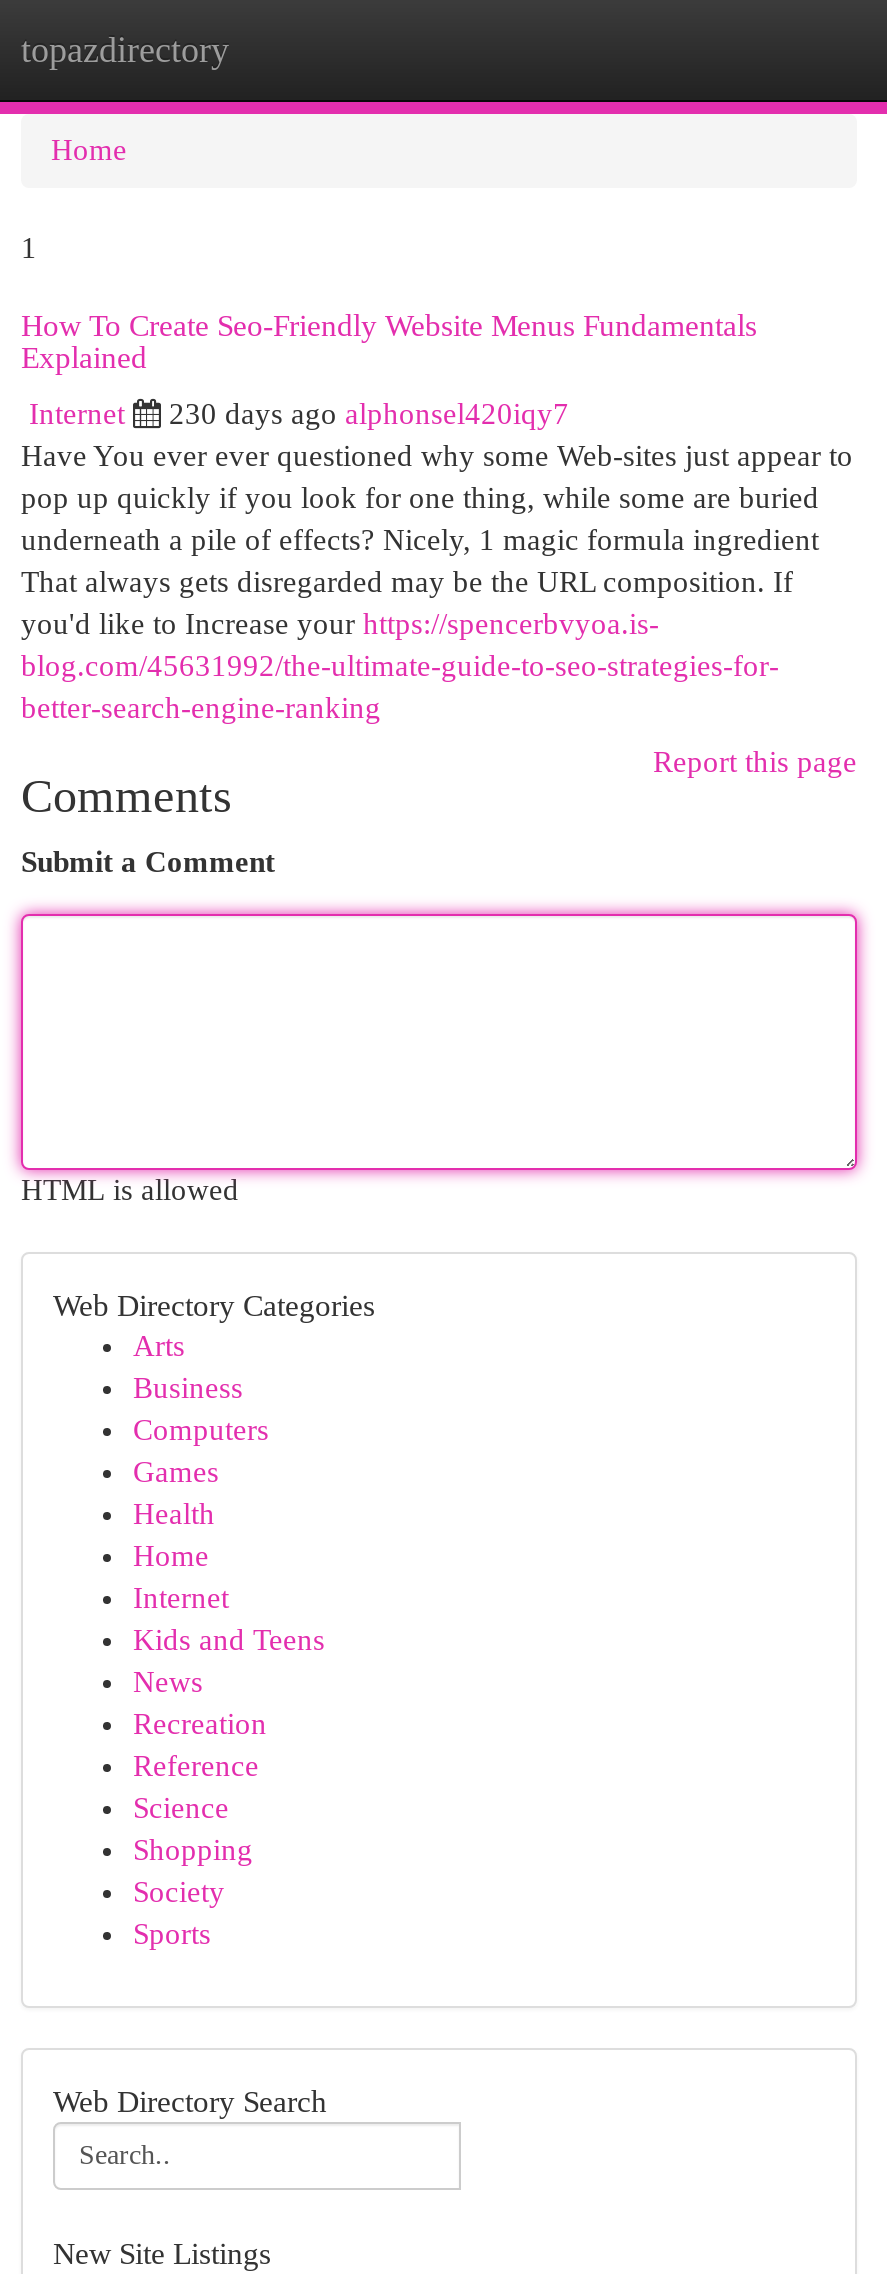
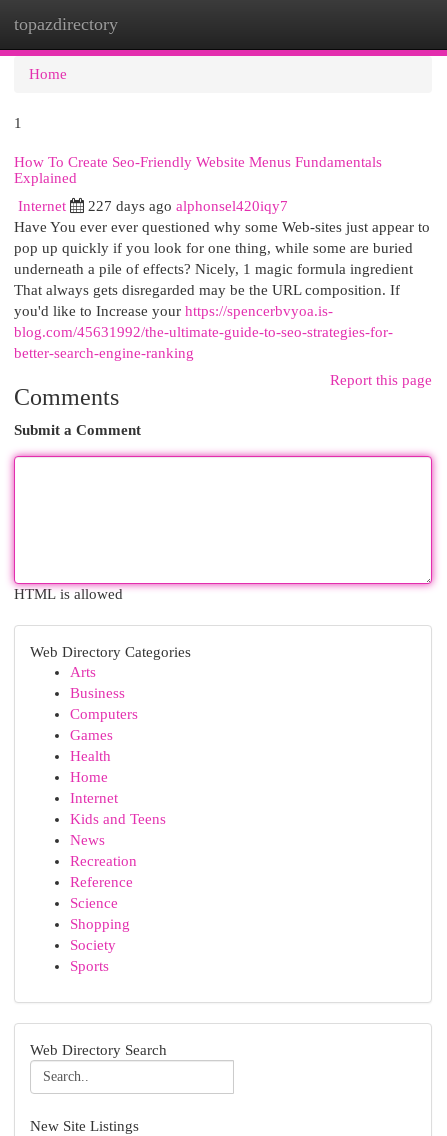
[169,398,569,430] 230 days ago alphonsel420iqy7 -> [88,198,288,214] 227 days ago alphonsel420iqy7

